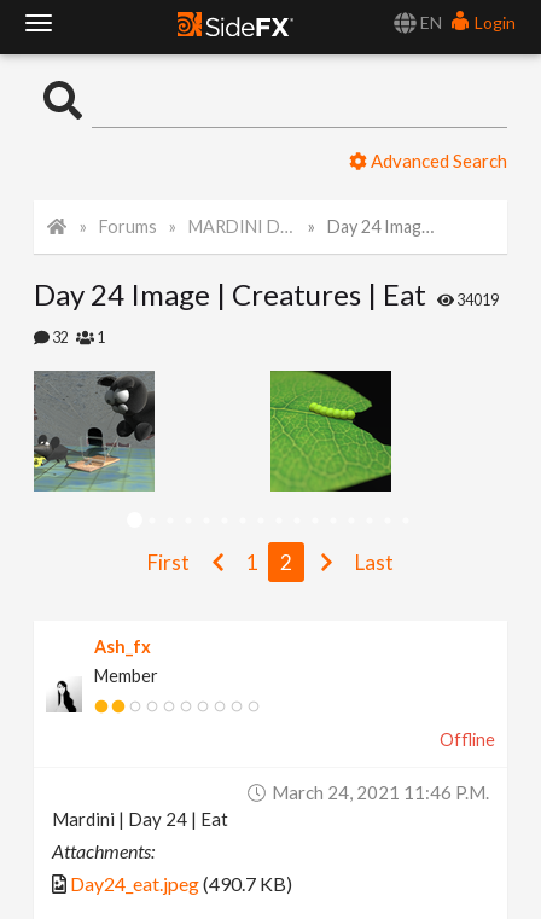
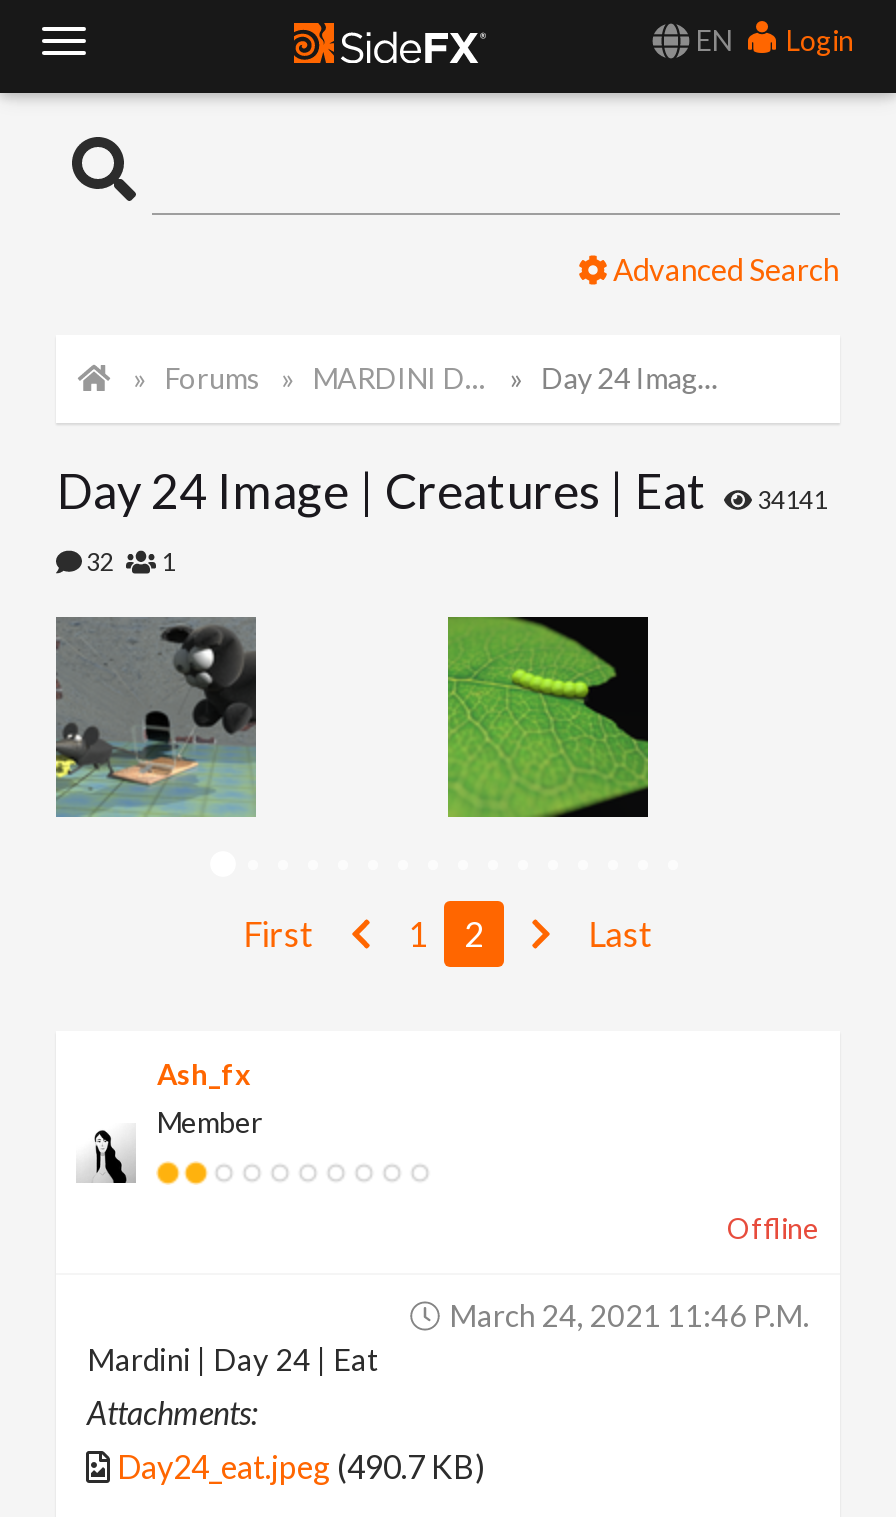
[455,291,504,309] 34019 -> [753,485,835,515] 34141

